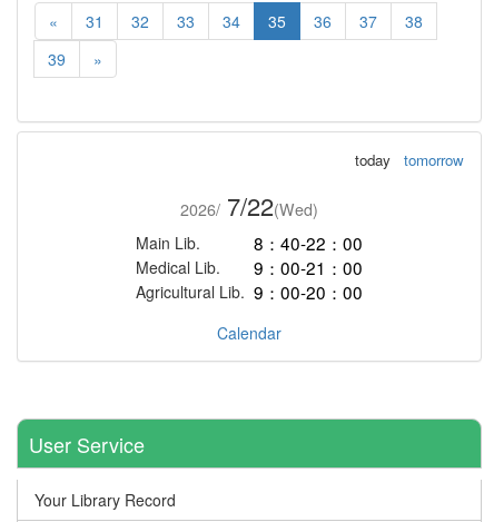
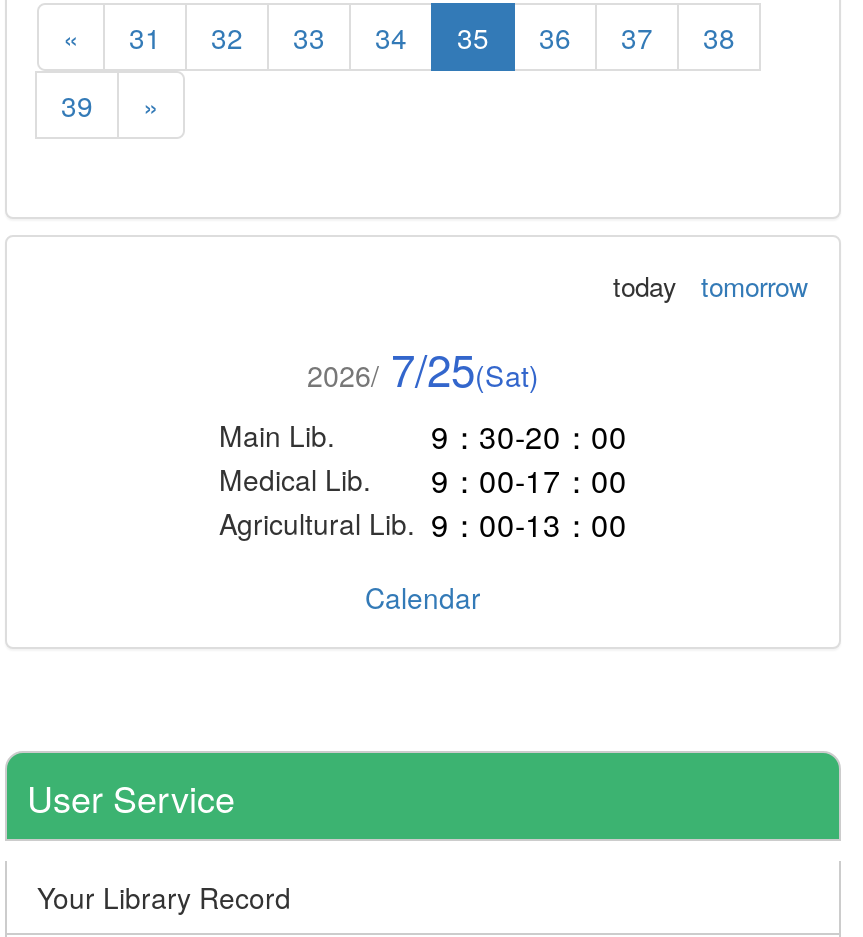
[180,189,318,223] 2026/ 7/22(Wed) -> [307,338,539,400] 2026/ 7/25(Sat)
[254,231,363,255] 8：40-22：00 -> [431,414,627,458] 9：30-20：00
[136,255,363,280] Medical Lib. 9：00-21：00 -> [219,458,627,502] Medical Lib. 9：00-17：00
[136,280,363,304] Agricultural Lib. 9：00-20：00 -> [219,502,627,546] Agricultural Lib. 9：00-13：00

